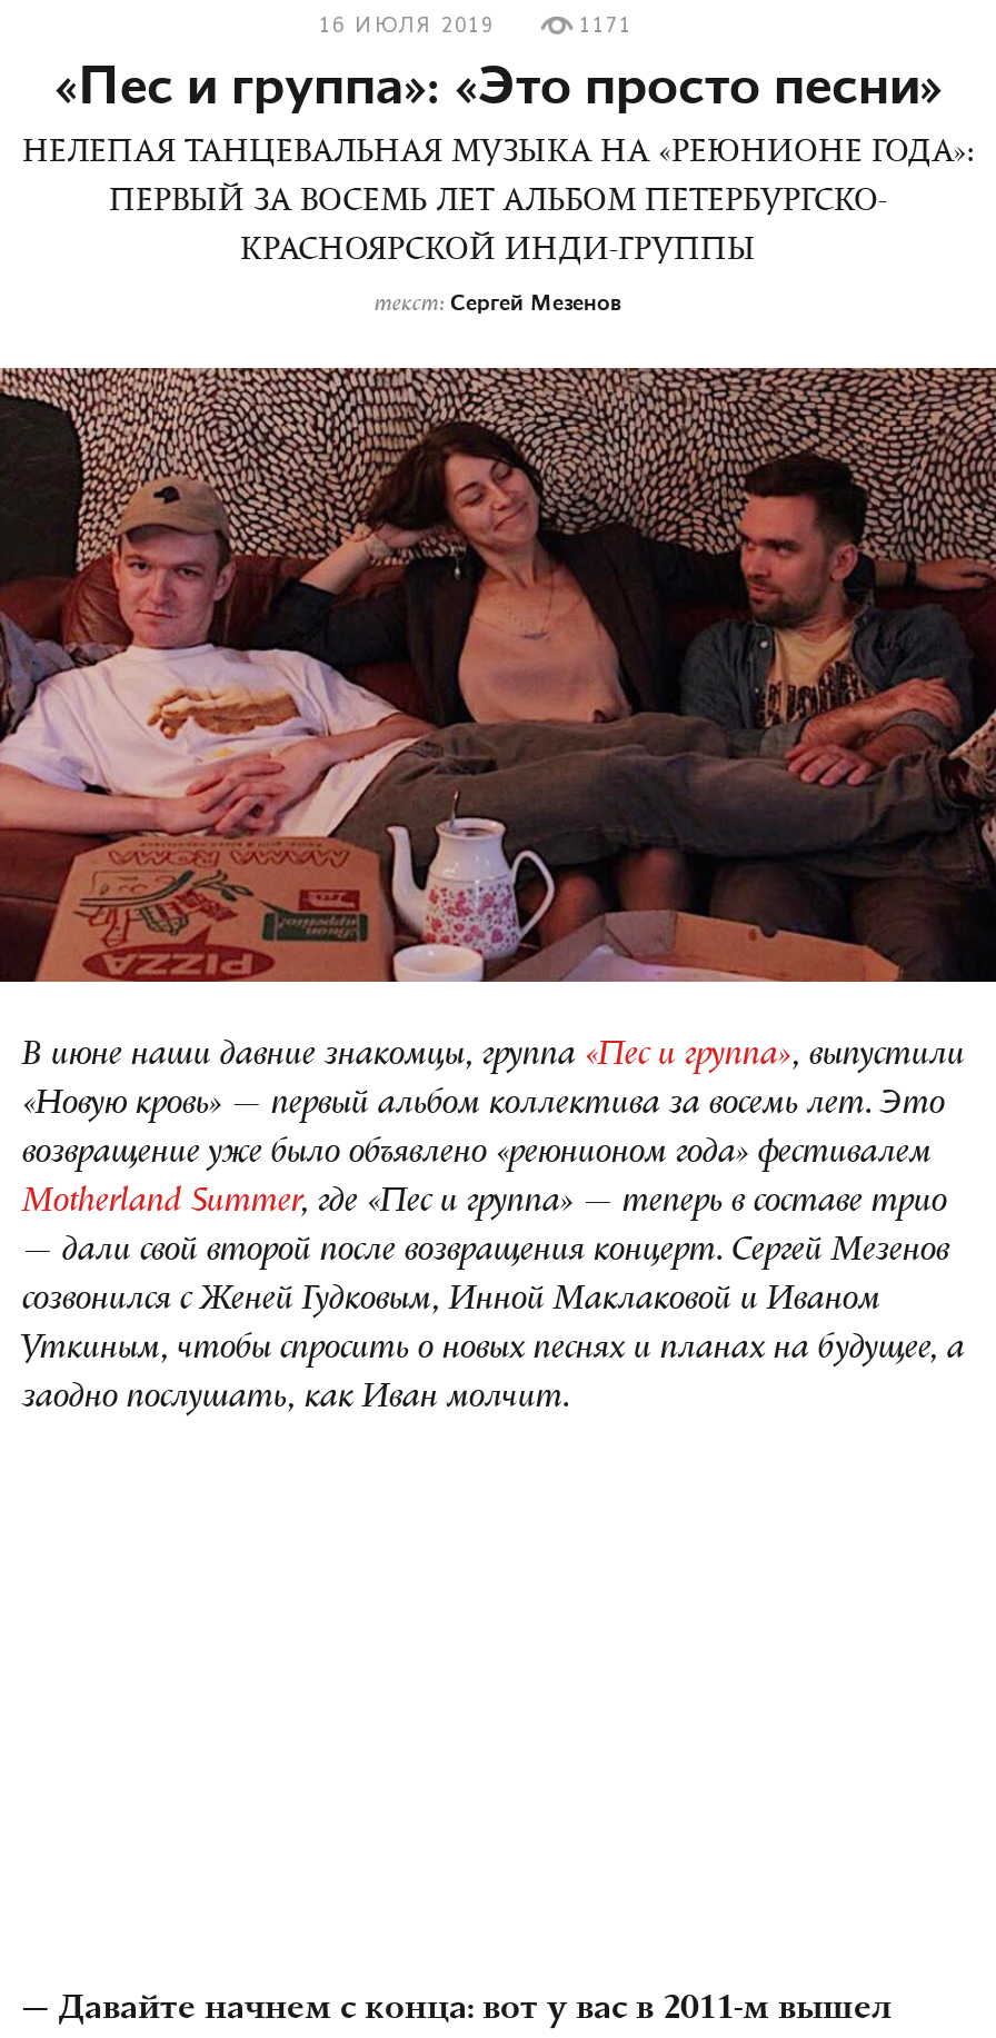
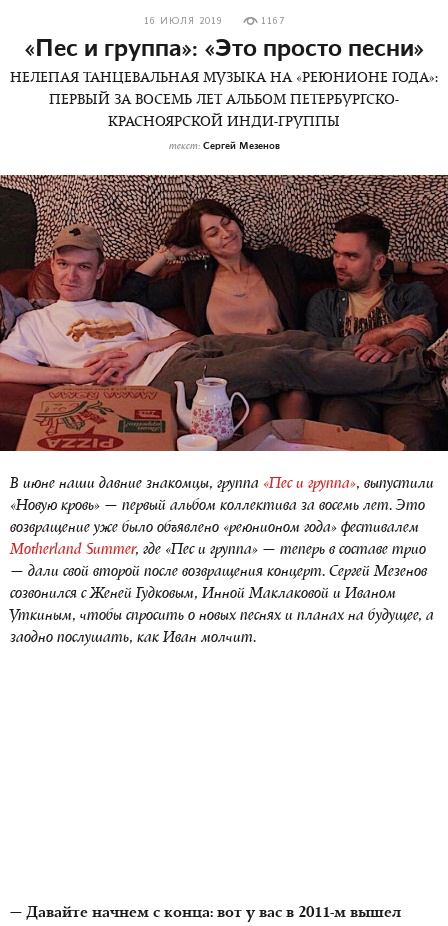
[579,14,633,39] 1171 -> [260,16,284,27] 1167

